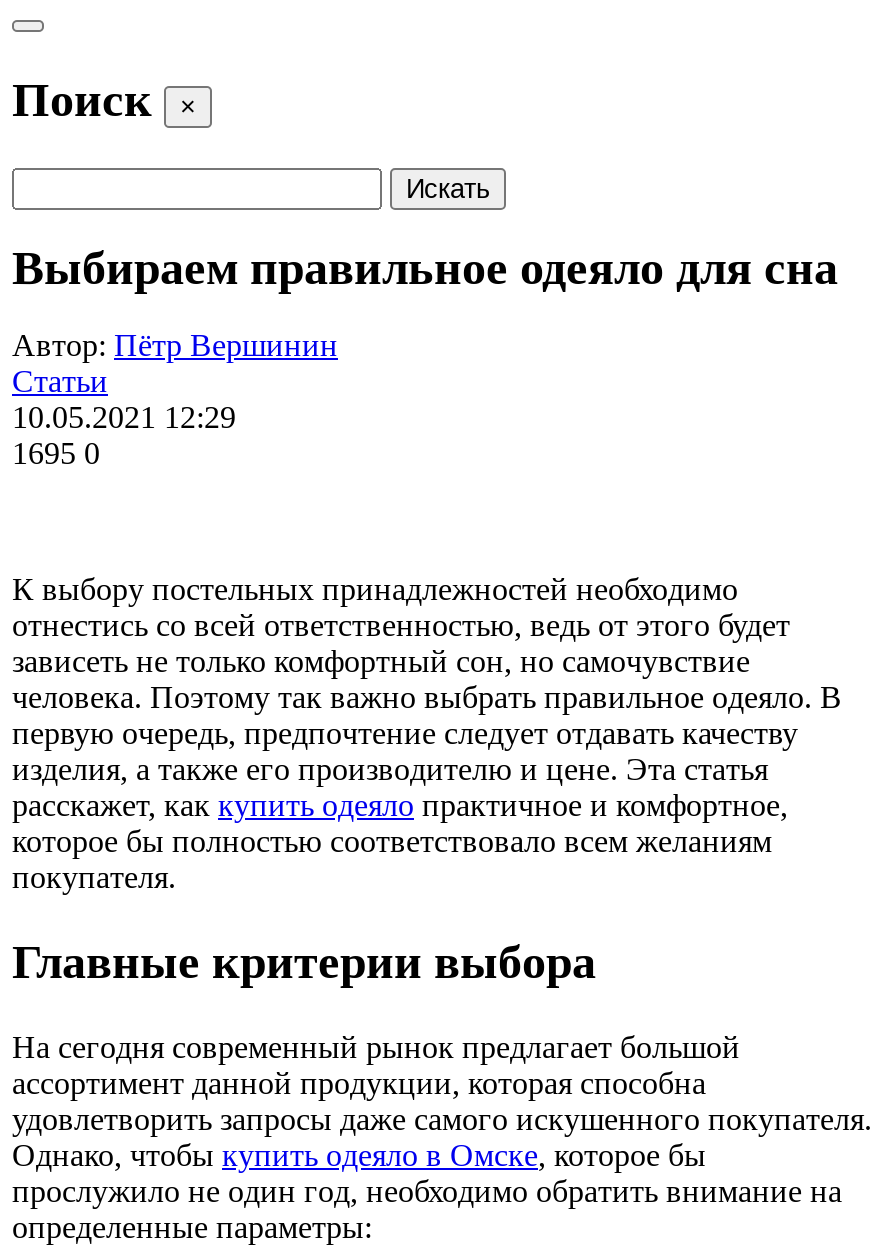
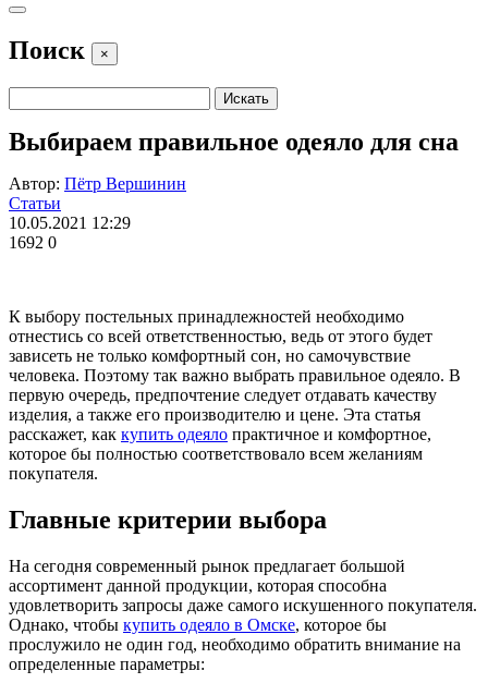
[12,436,100,470] 1695 0 -> [9,233,57,252] 1692 0

